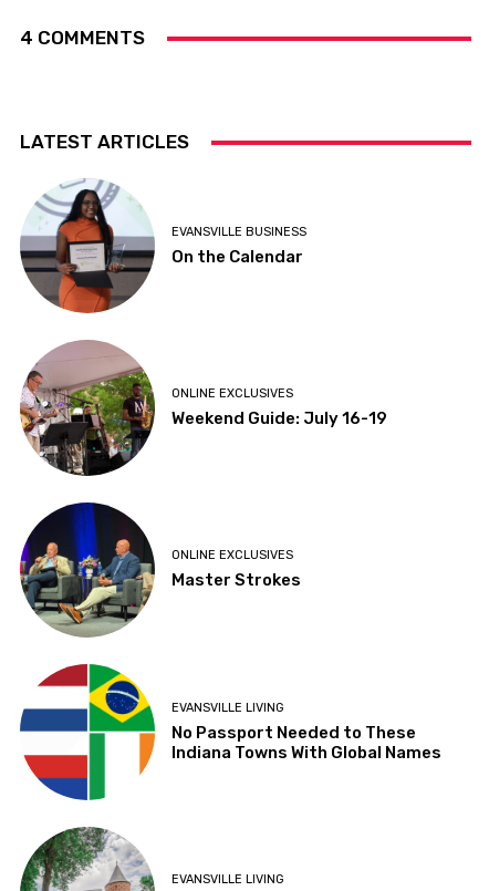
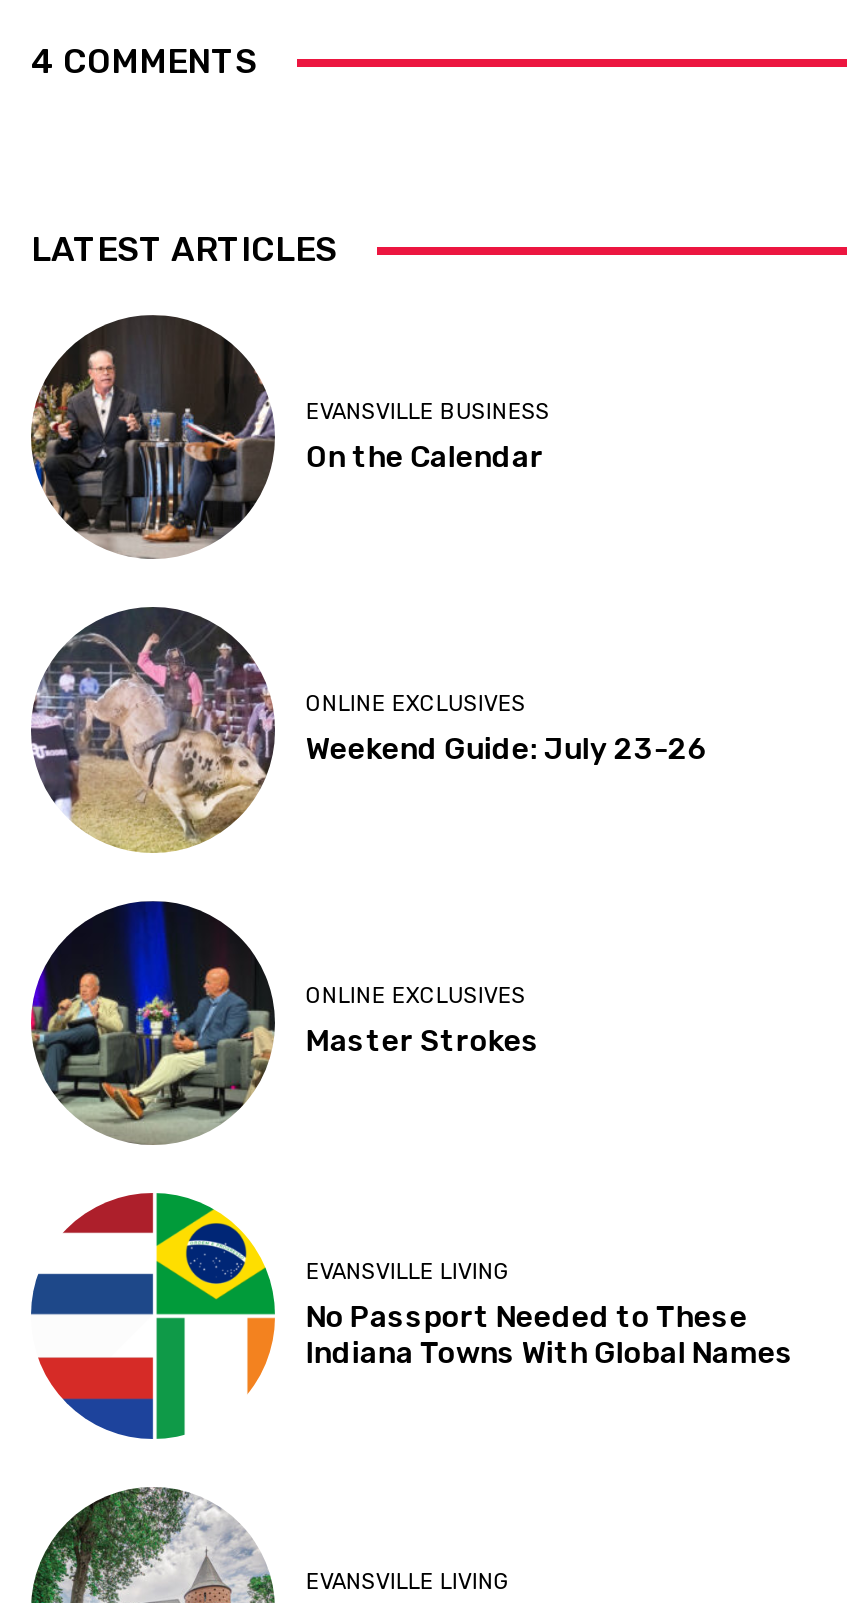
[20,178,155,313] [image] -> [31,313,275,559] [image]
[20,341,388,477] [image] | Weekend Guide: July 16-19 -> [31,607,708,853] [image] | Weekend Guide: July 23-26

